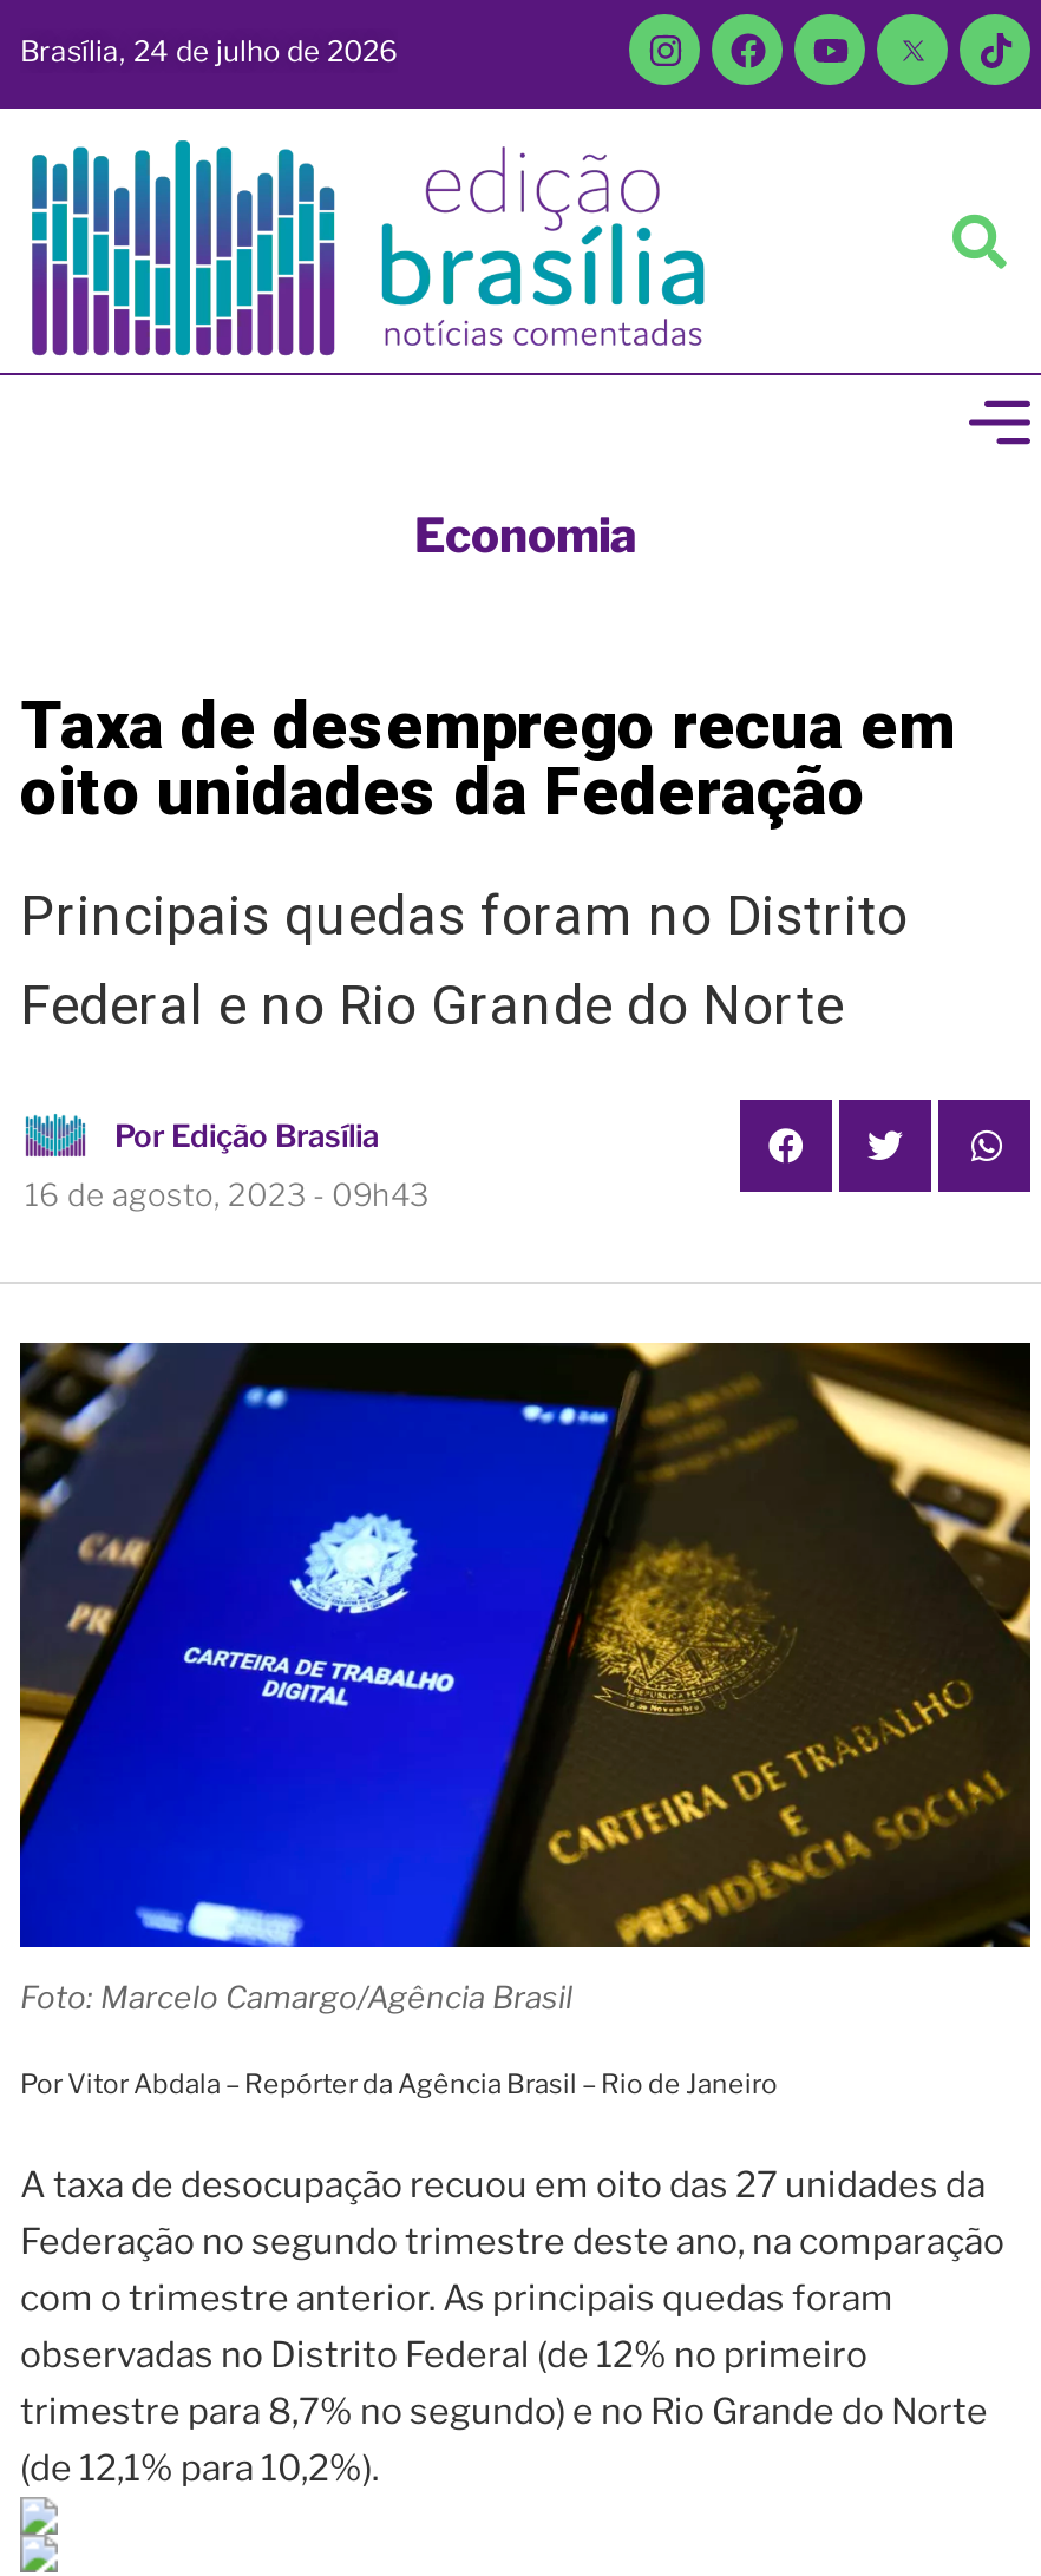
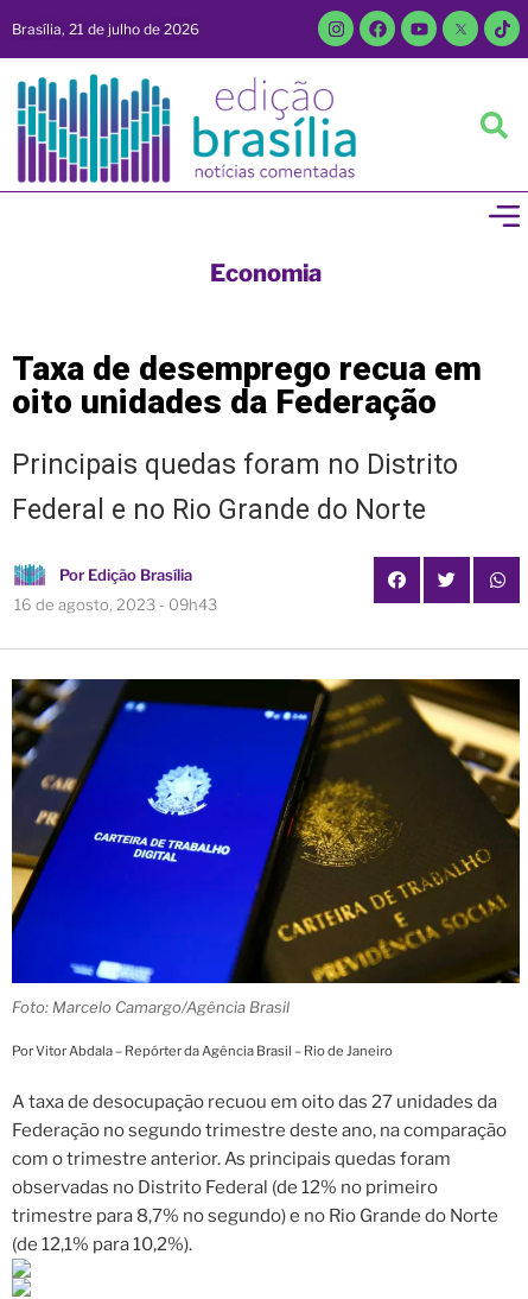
[20,32,398,67] Brasília, 24 de julho de 2026 -> [12,20,199,37] Brasília, 21 de julho de 2026

